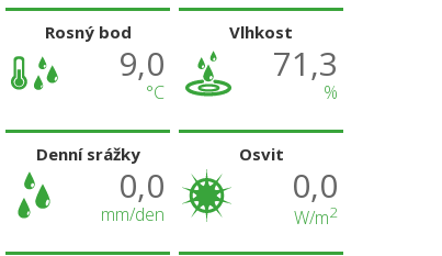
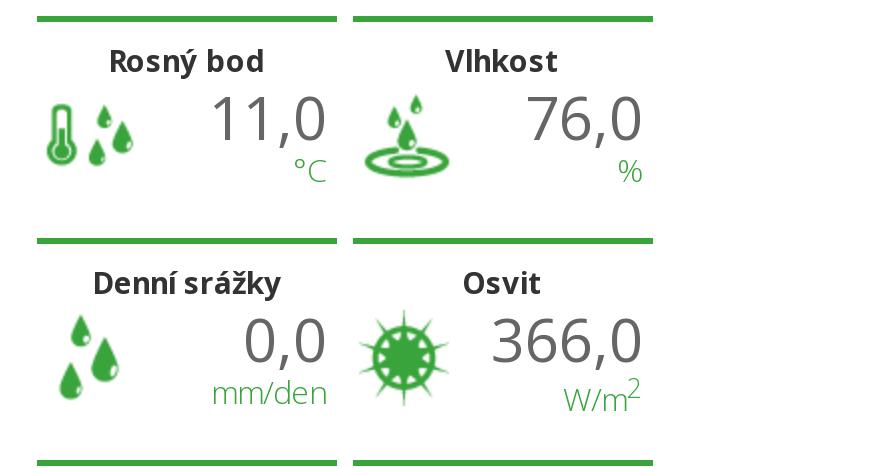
[118,41,165,86] 9,0 -> [209,77,327,159] 11,0
[273,41,338,86] 71,3 -> [525,77,643,159] 76,0
[292,163,338,208] 0,0 -> [491,299,643,381] 366,0

